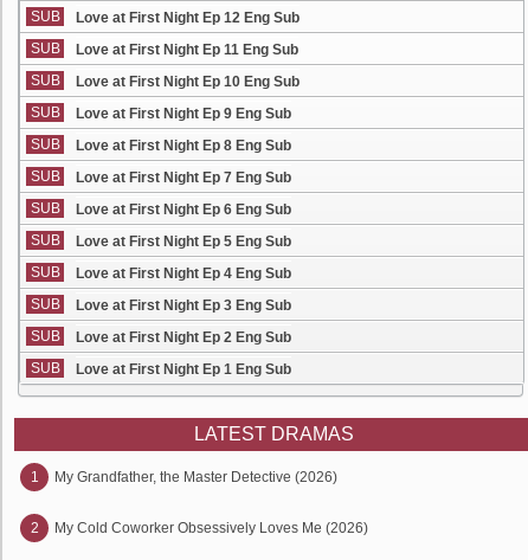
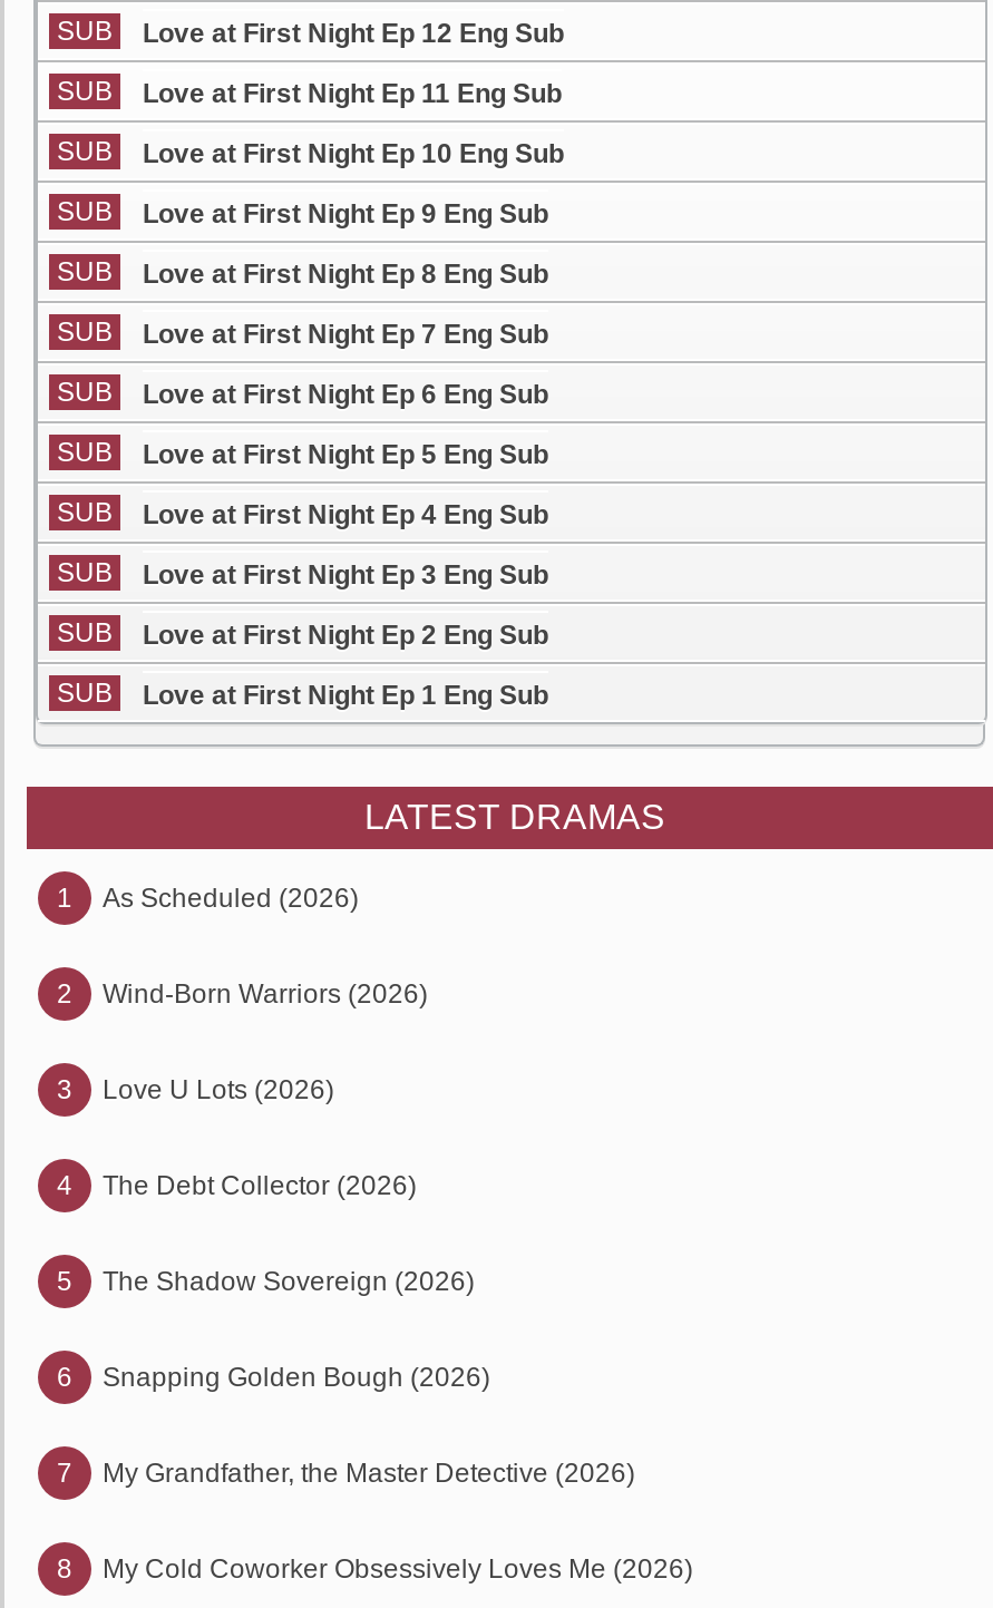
none -> [57,883,490,1489] As Scheduled (2026) | 2 | Wind-Born Warriors (2026) | 3 | Love U Lots (2026) | 4 | The Debt Collector (2026) | 5 | The Shadow Sovereign (2026) | 6 | Snapping Golden Bough (2026) | 7
[30,520,368,536] 2 My Cold Coworker Obsessively Loves Me (2026) -> [57,1553,693,1585] 8 My Cold Coworker Obsessively Loves Me (2026)

